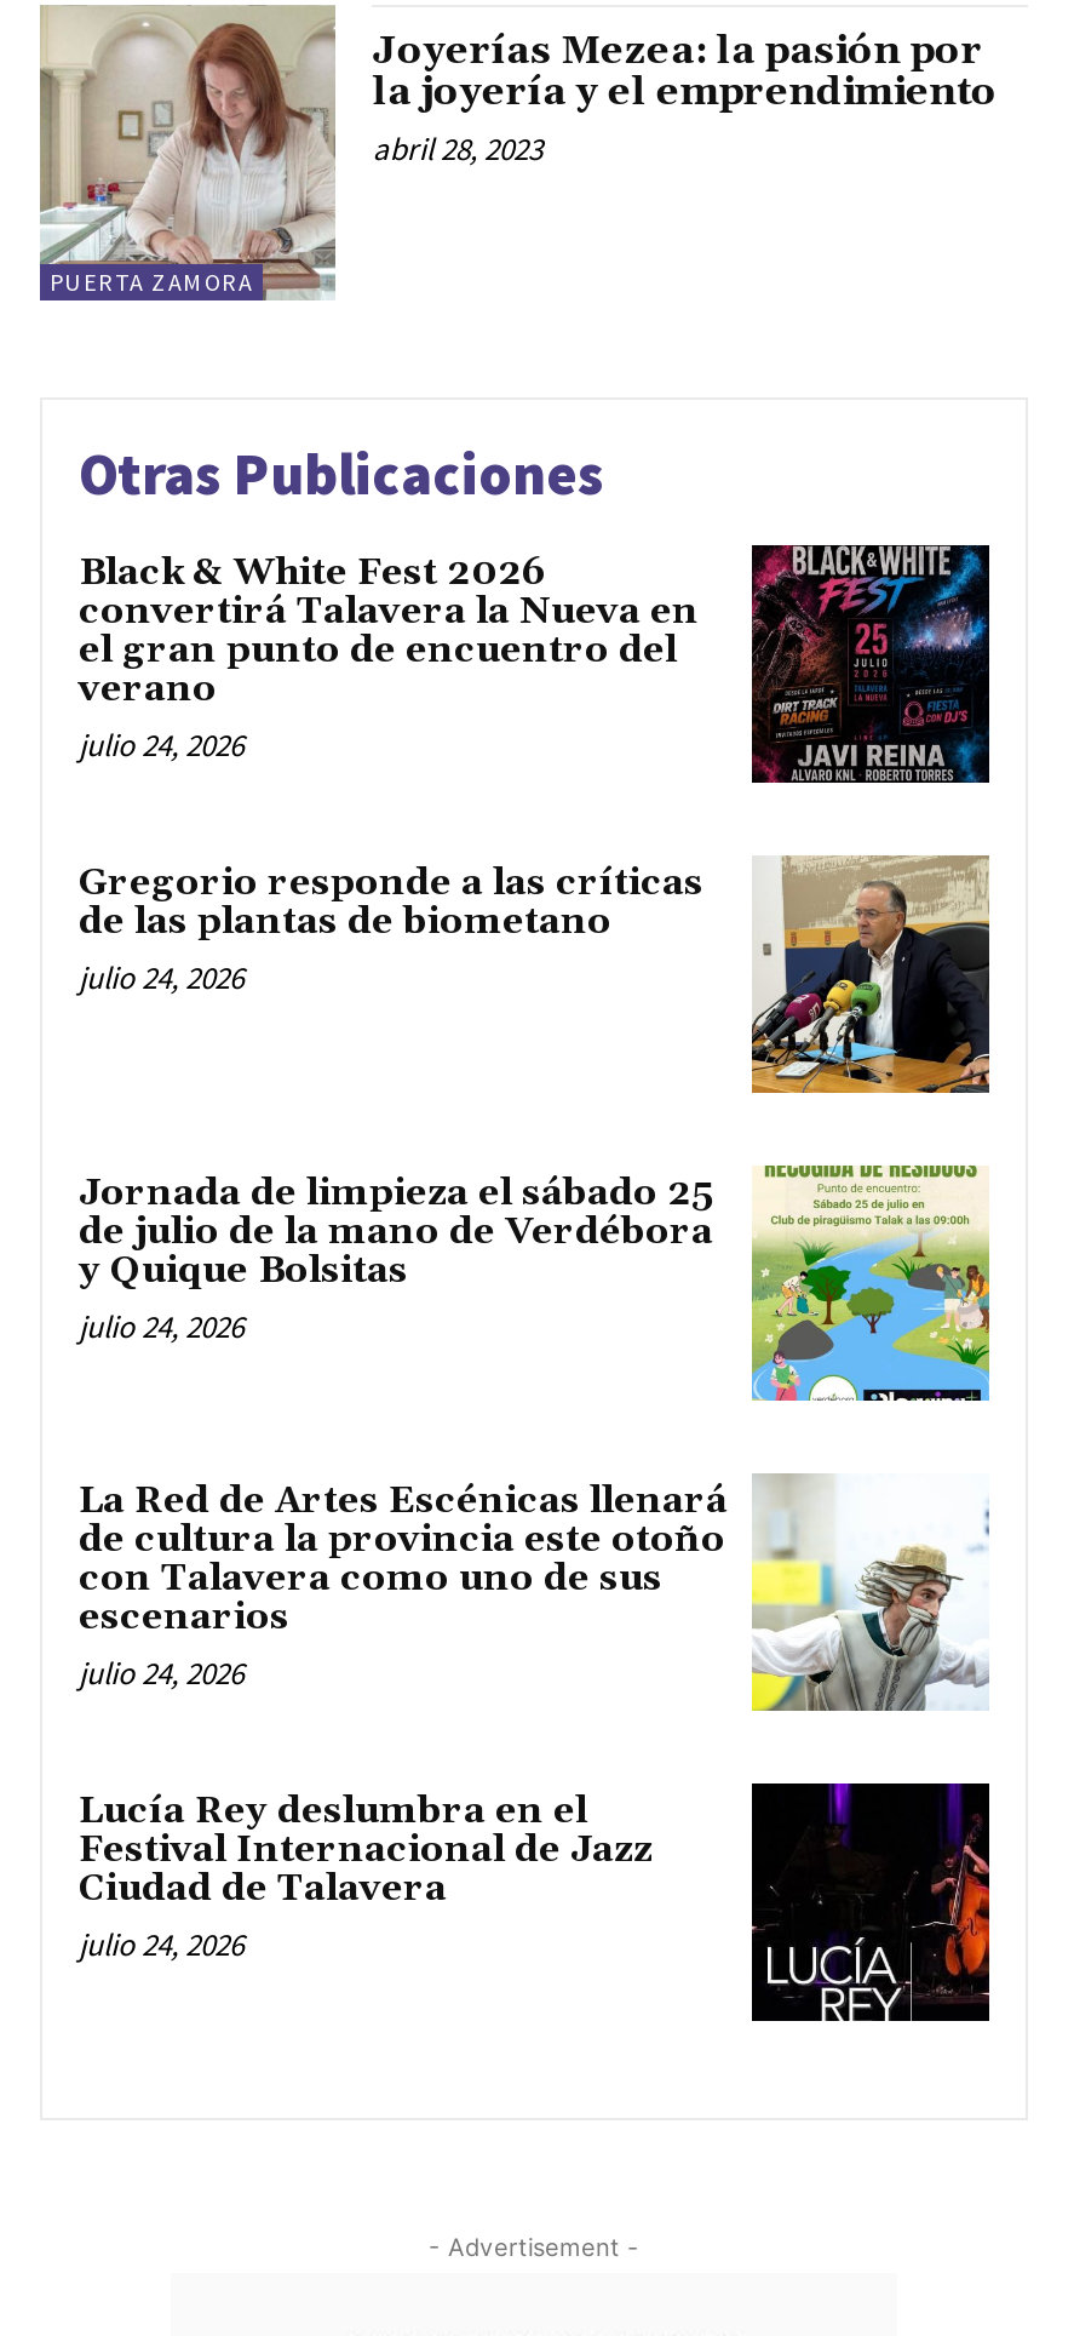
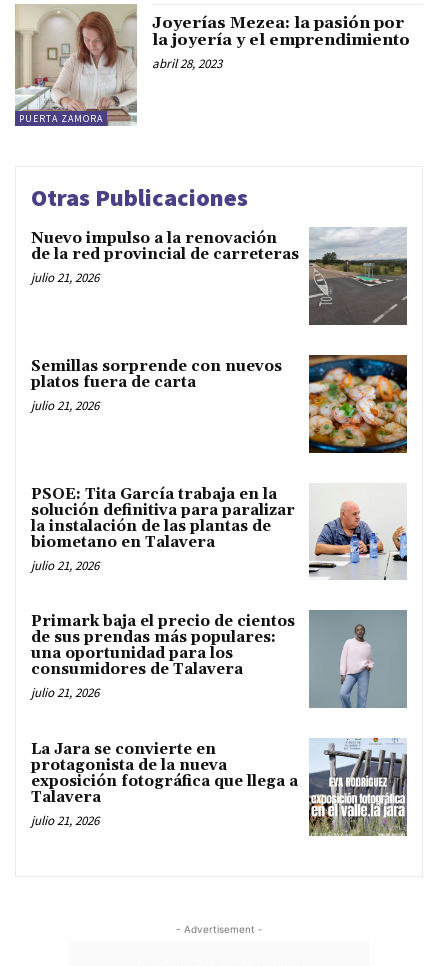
[79,543,992,783] [image] | Black & White Fest 2026 | convertirá Talavera la Nueva en | el gran punto de encuentro del | verano | julio 24, 2026 -> [31,227,408,325] [image] | Nuevo impulso a la renovación | de la red provincial de carreteras | julio 21, 2026
[79,855,992,1095] [image] | Gregorio responde a las críticas | de las plantas de biometano | julio 24, 2026 -> [31,354,408,454] [image] | Semillas sorprende con nuevos | platos fuera de carta | julio 21, 2026
[79,1163,992,1403] [image] | Jornada de limpieza el sábado 25 | de julio de la mano de Verdébora | y Quique Bolsitas | julio 24, 2026 -> [31,483,408,580] [image] | PSOE: Tita García trabaja en la | solución definitiva para paralizar | la instalación de las plantas de | biometano en Talavera | julio 21, 2026
[79,1473,989,1711] [image] | La Red de Artes Escénicas llenará | de cultura la provincia este otoño | con Talavera como uno de sus | escenarios | julio 24, 2026 -> [31,609,408,709] [image] | Primark baja el precio de cientos | de sus prendas más populares: | una oportunidad para los | consumidores de Talavera | julio 21, 2026
[79,1781,992,2023] [image] | Lucía Rey deslumbra en el | Festival Internacional de Jazz | Ciudad de Talavera | julio 24, 2026 -> [31,737,408,837] [image] | La Jara se convierte en | protagonista de la nueva | exposición fotográfica que llega a | Talavera | julio 21, 2026

